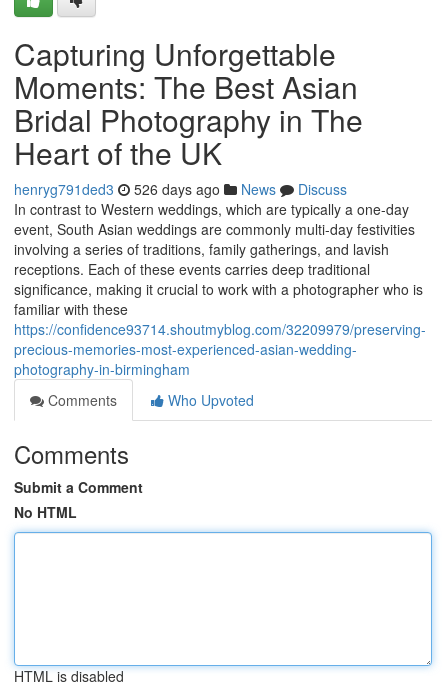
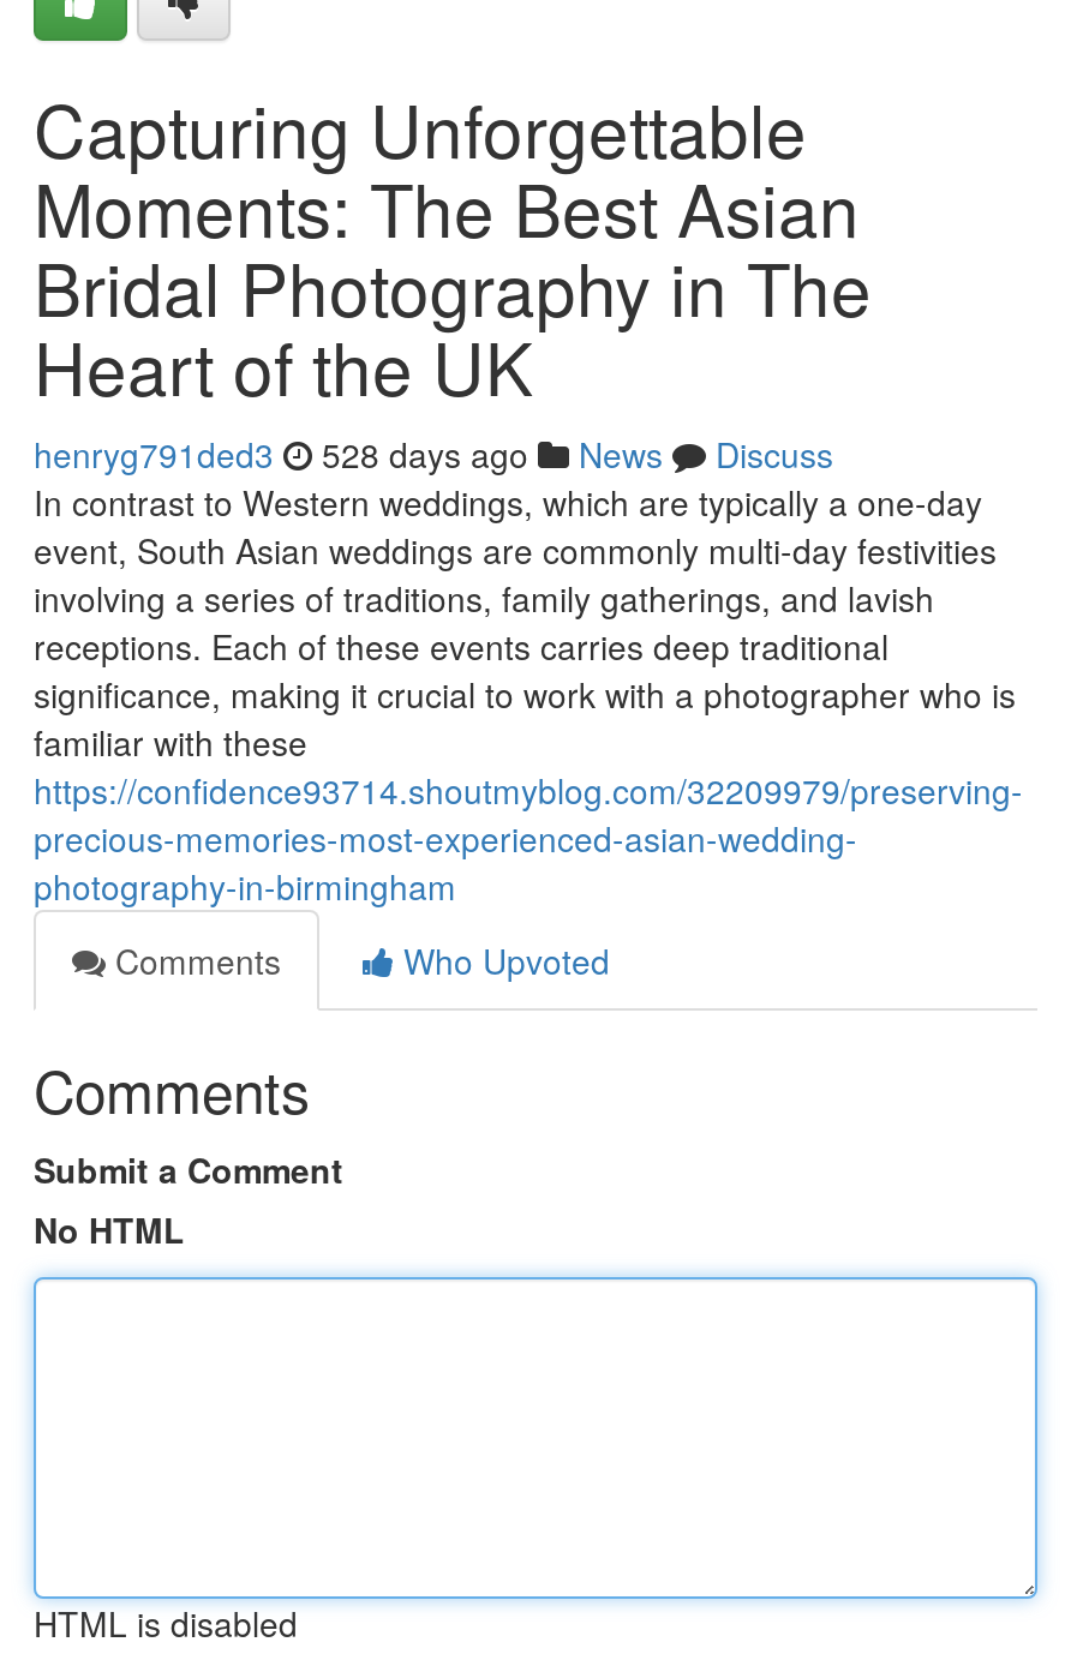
[14,179,347,199] henryg791ded3 526 days ago News Discuss -> [34,430,833,478] henryg791ded3 528 days ago News Discuss

